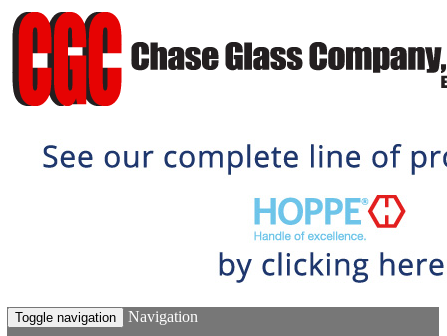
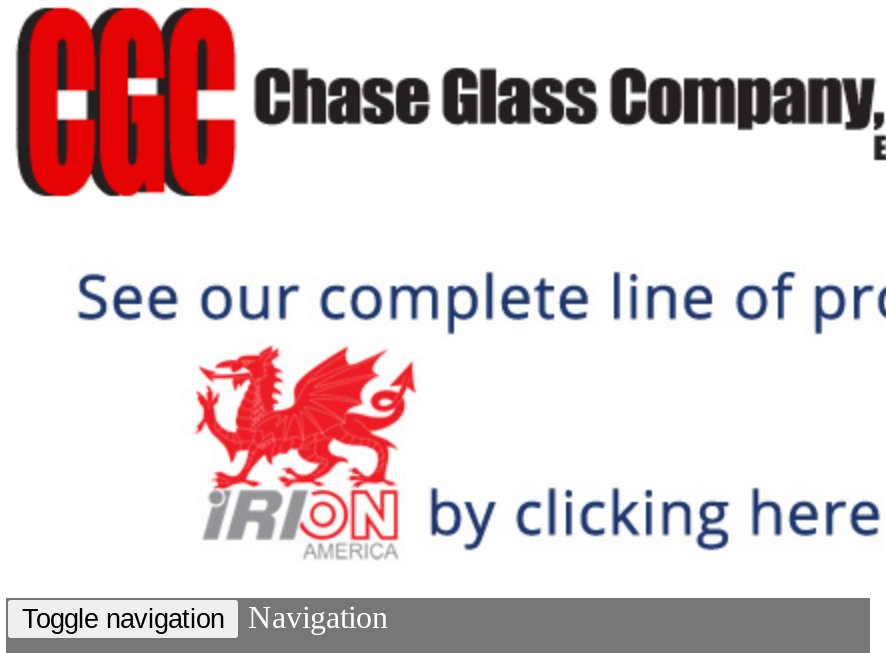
none -> [194,344,418,560] [image]
[254,194,406,241] [image] -> none

